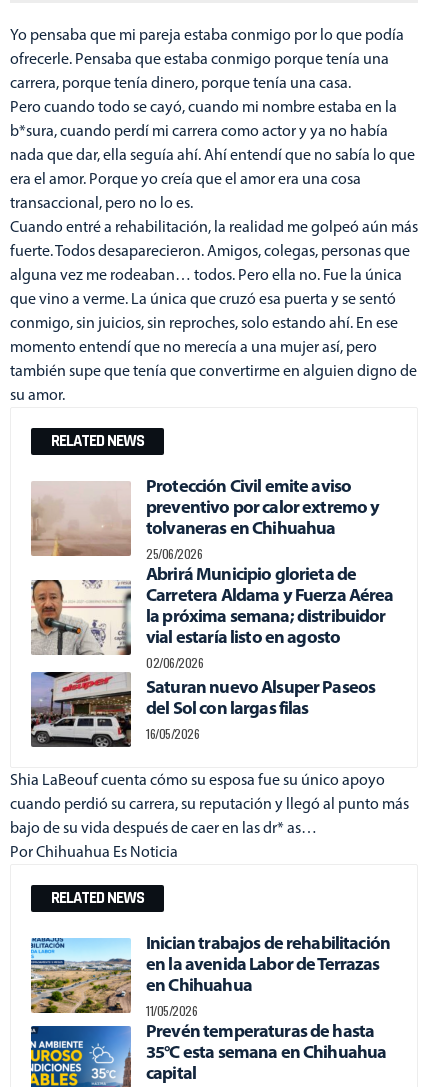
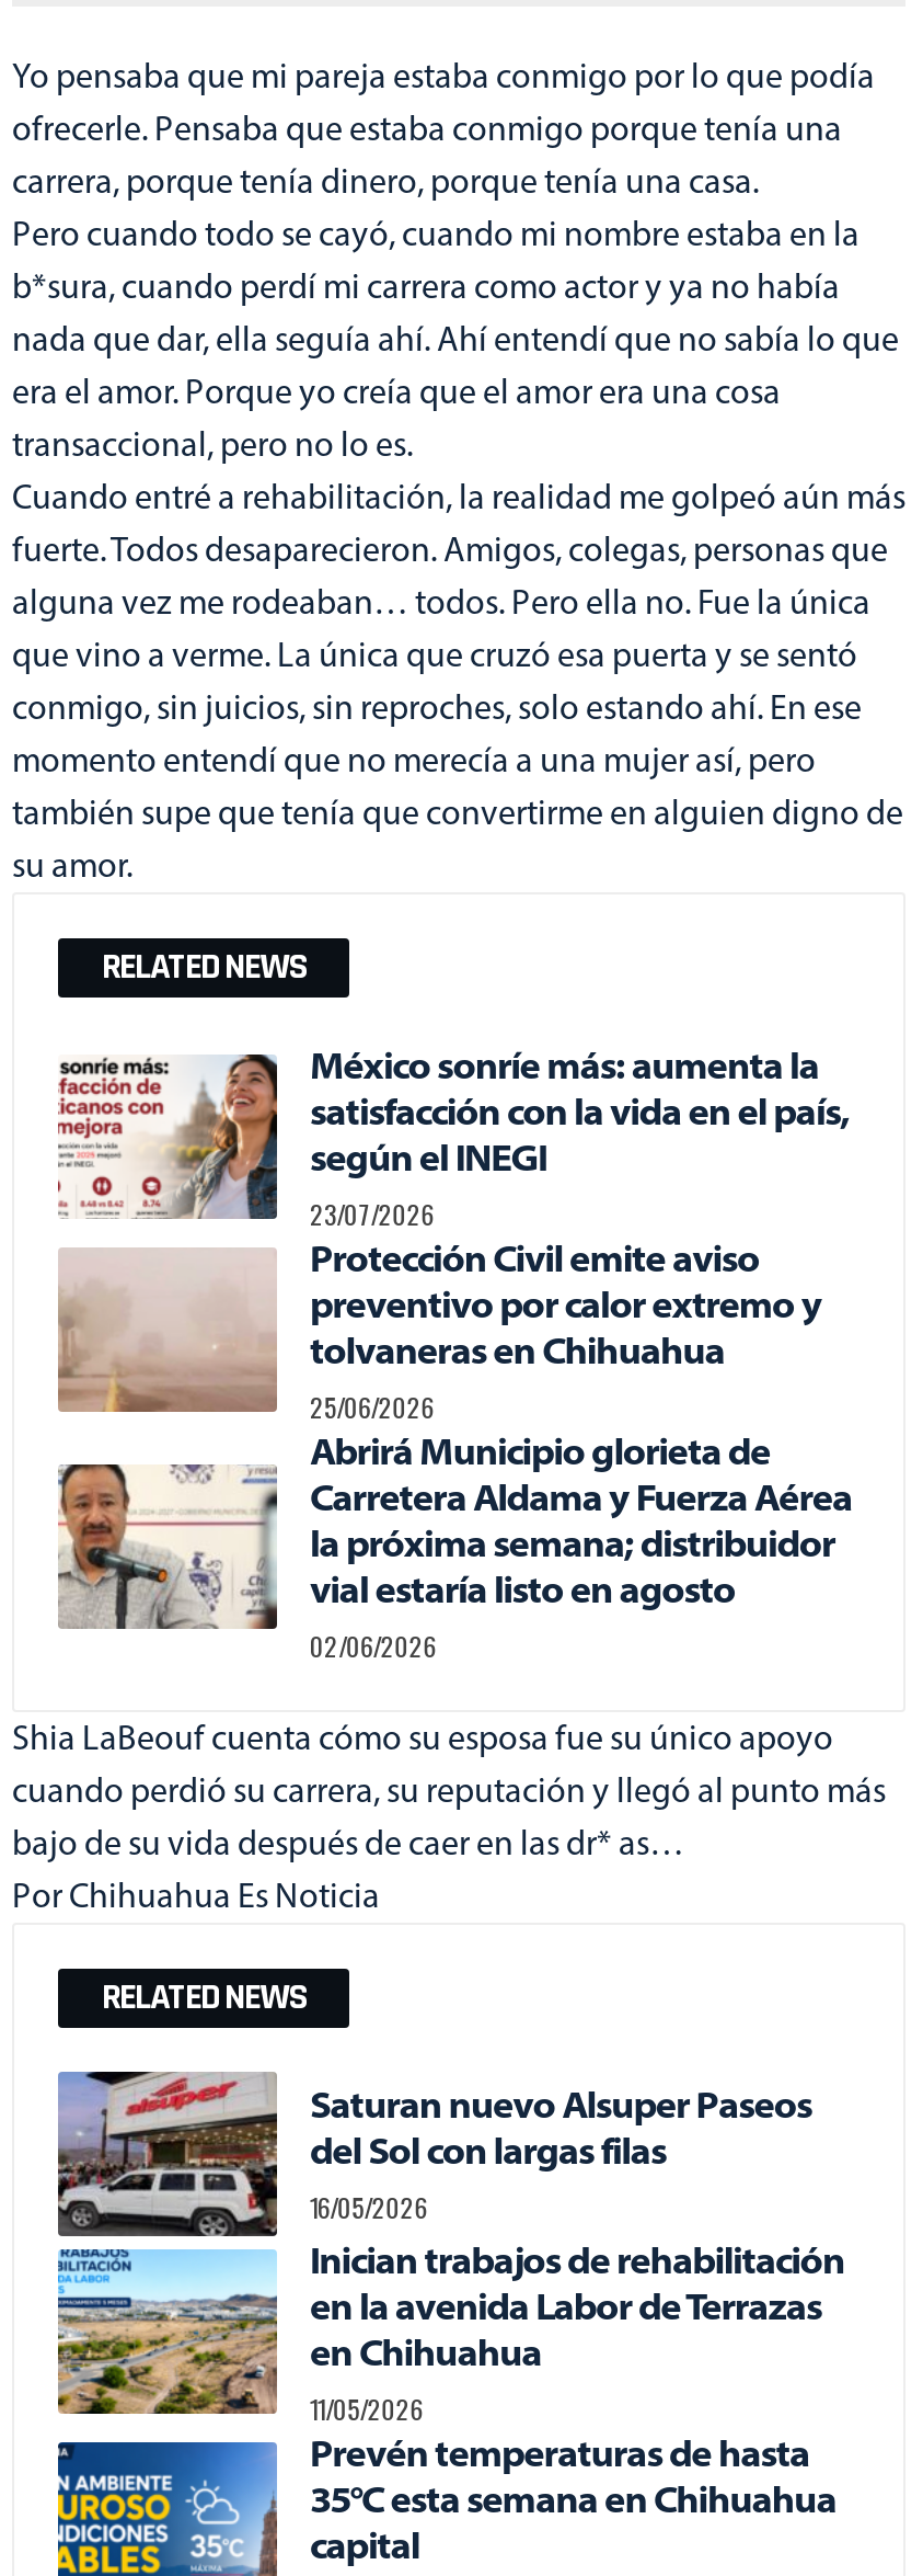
none -> [58,1040,849,1231] [image] | México sonríe más: aumenta la | satisfacción con la vida en el país, | según el INEGI | 23/07/2026
moved [30,671,375,748] -> [56,2070,812,2238]: [image] | Saturan nuevo Alsuper Paseos | del Sol con largas filas | 16/05/2026

